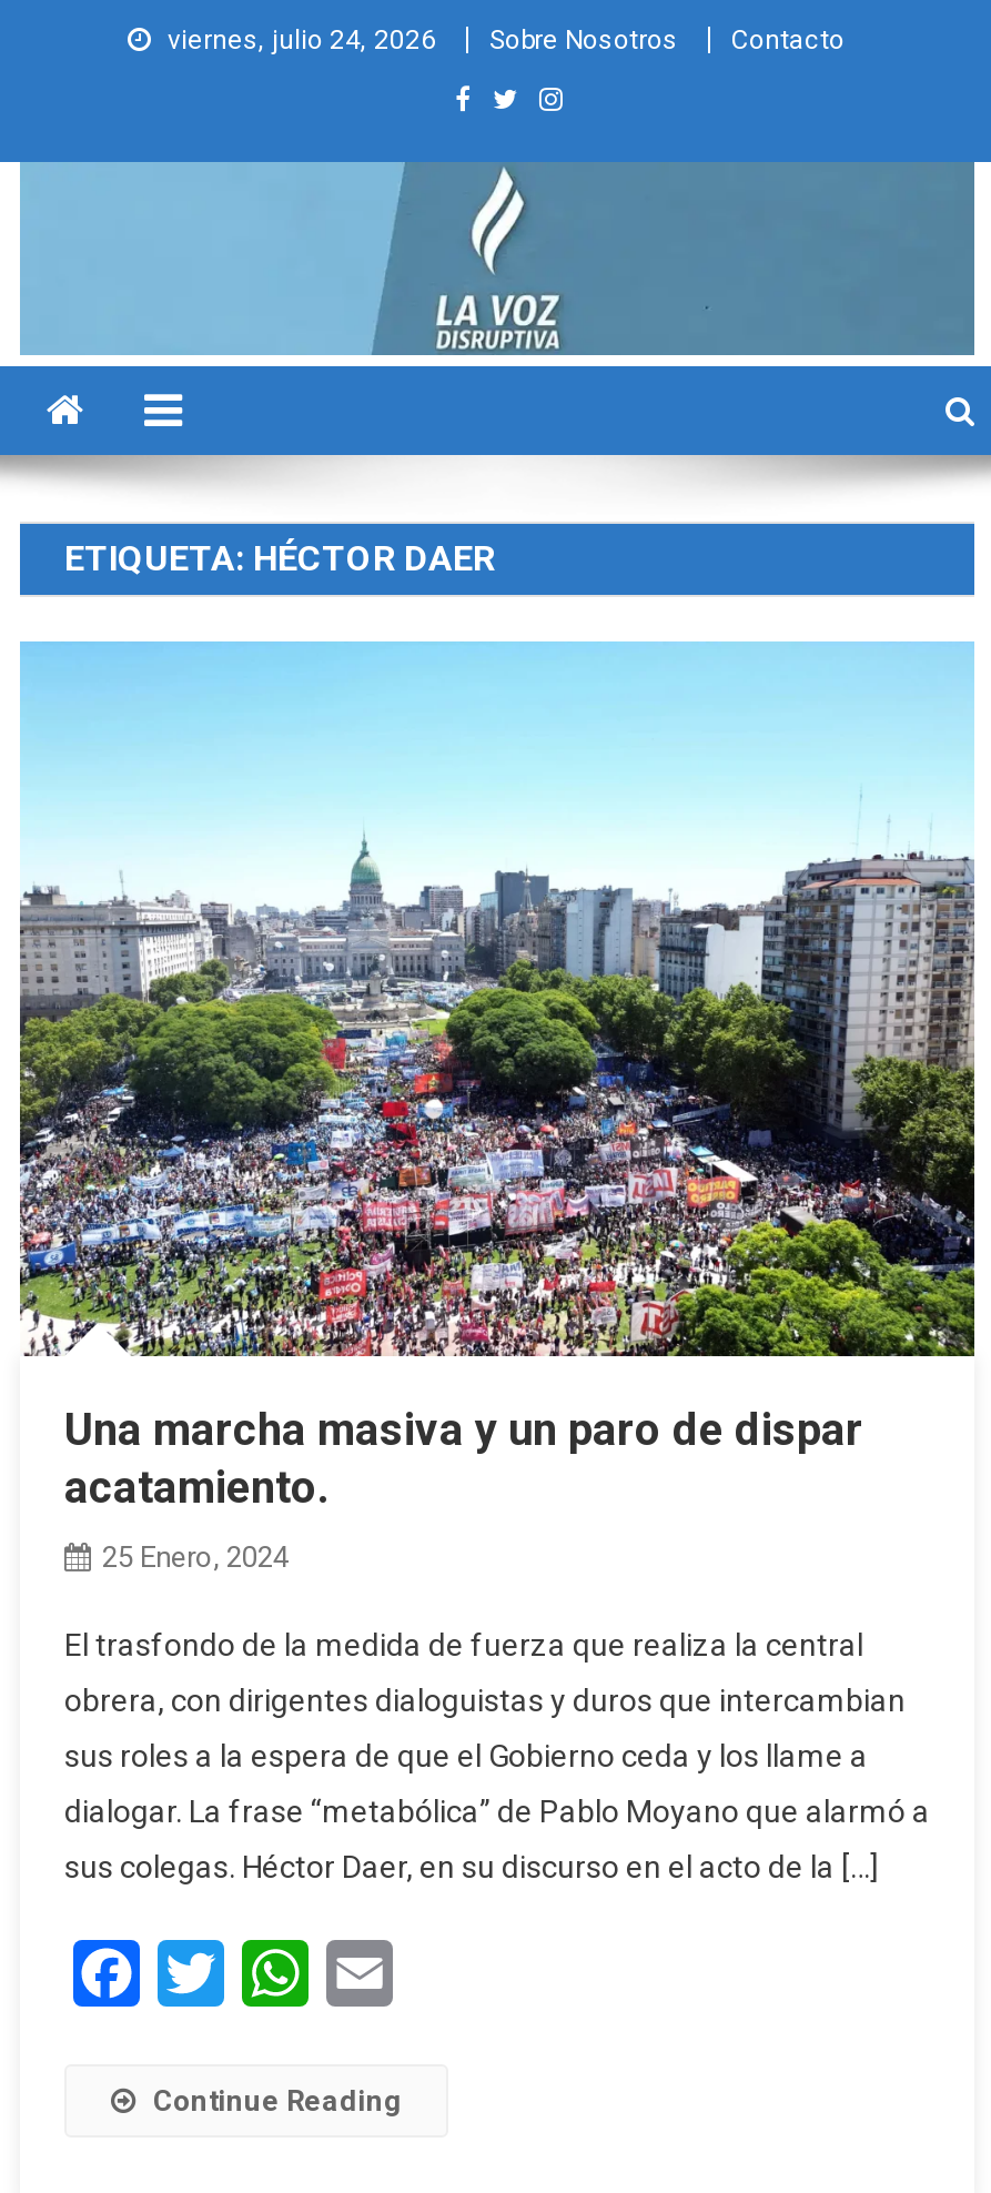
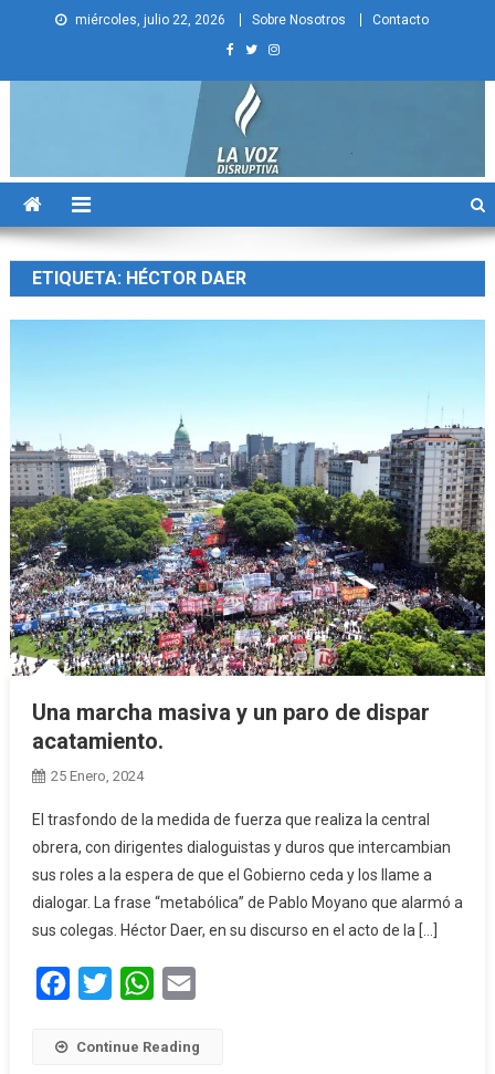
[168,24,436,55] viernes, julio 24, 2026 -> [75,12,225,28] miércoles, julio 22, 2026

